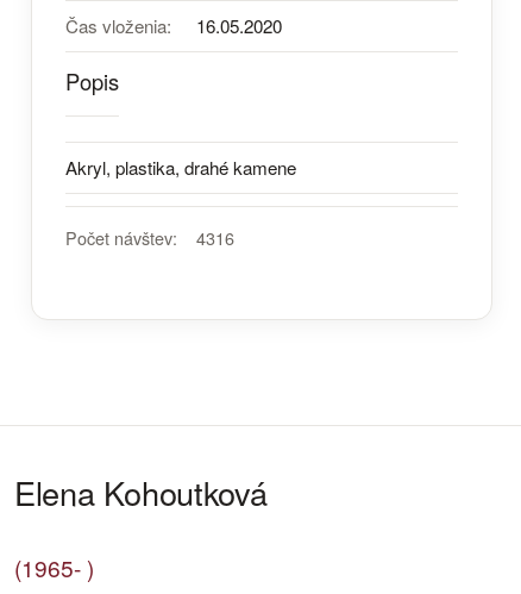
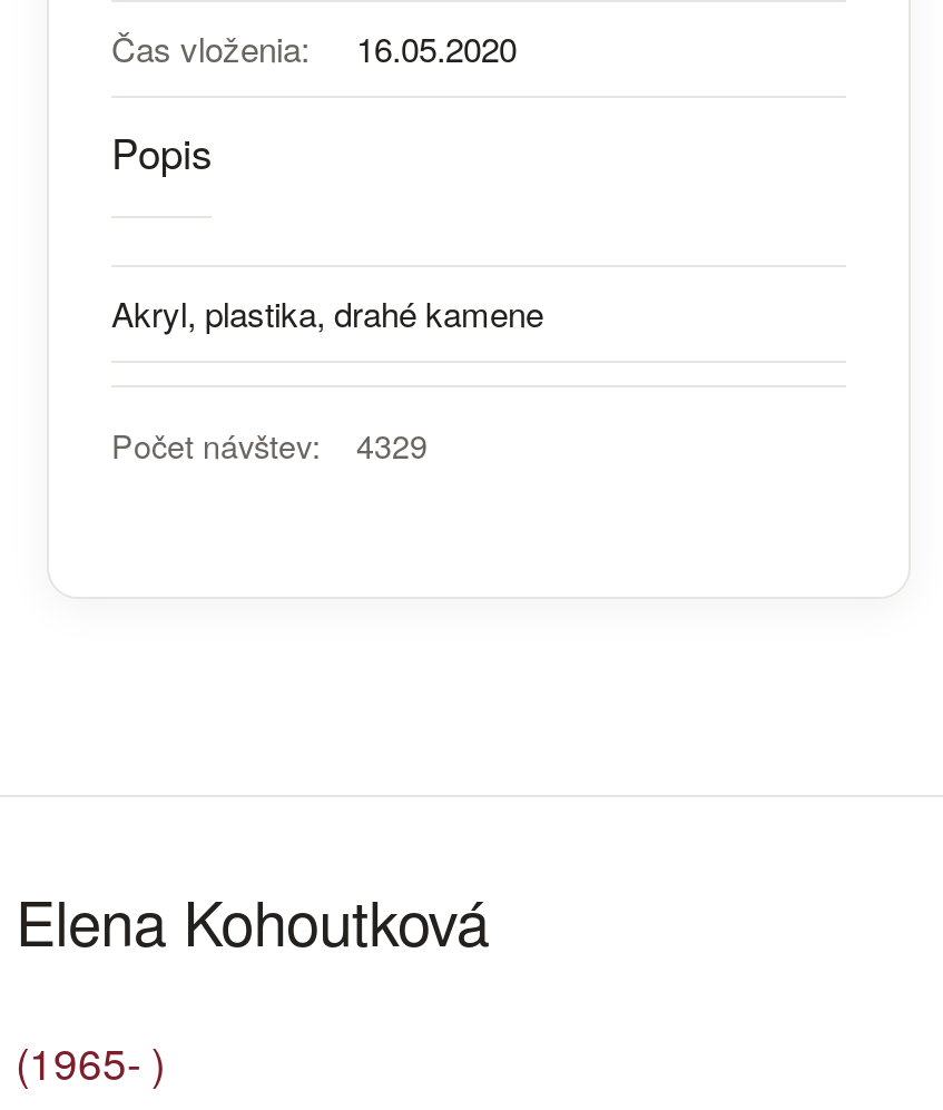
[65,225,234,250] Počet návštev: 4316 -> [111,421,428,468] Počet návštev: 4329

